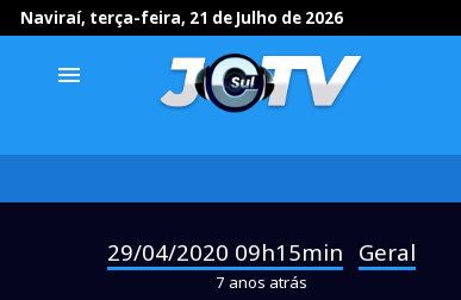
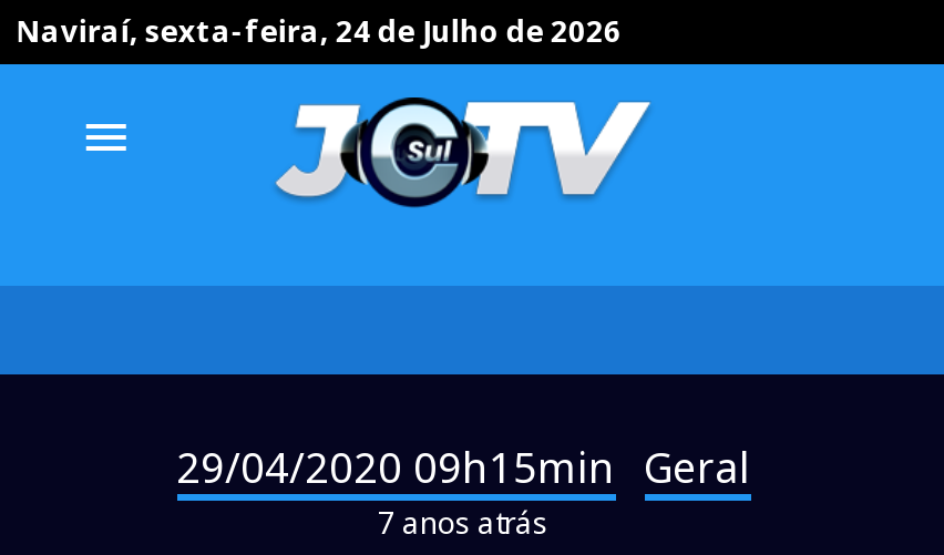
[21,7,344,29] Naviraí, terça-feira, 21 de Julho de 2026 -> [16,11,621,51] Naviraí, sexta-feira, 24 de Julho de 2026

